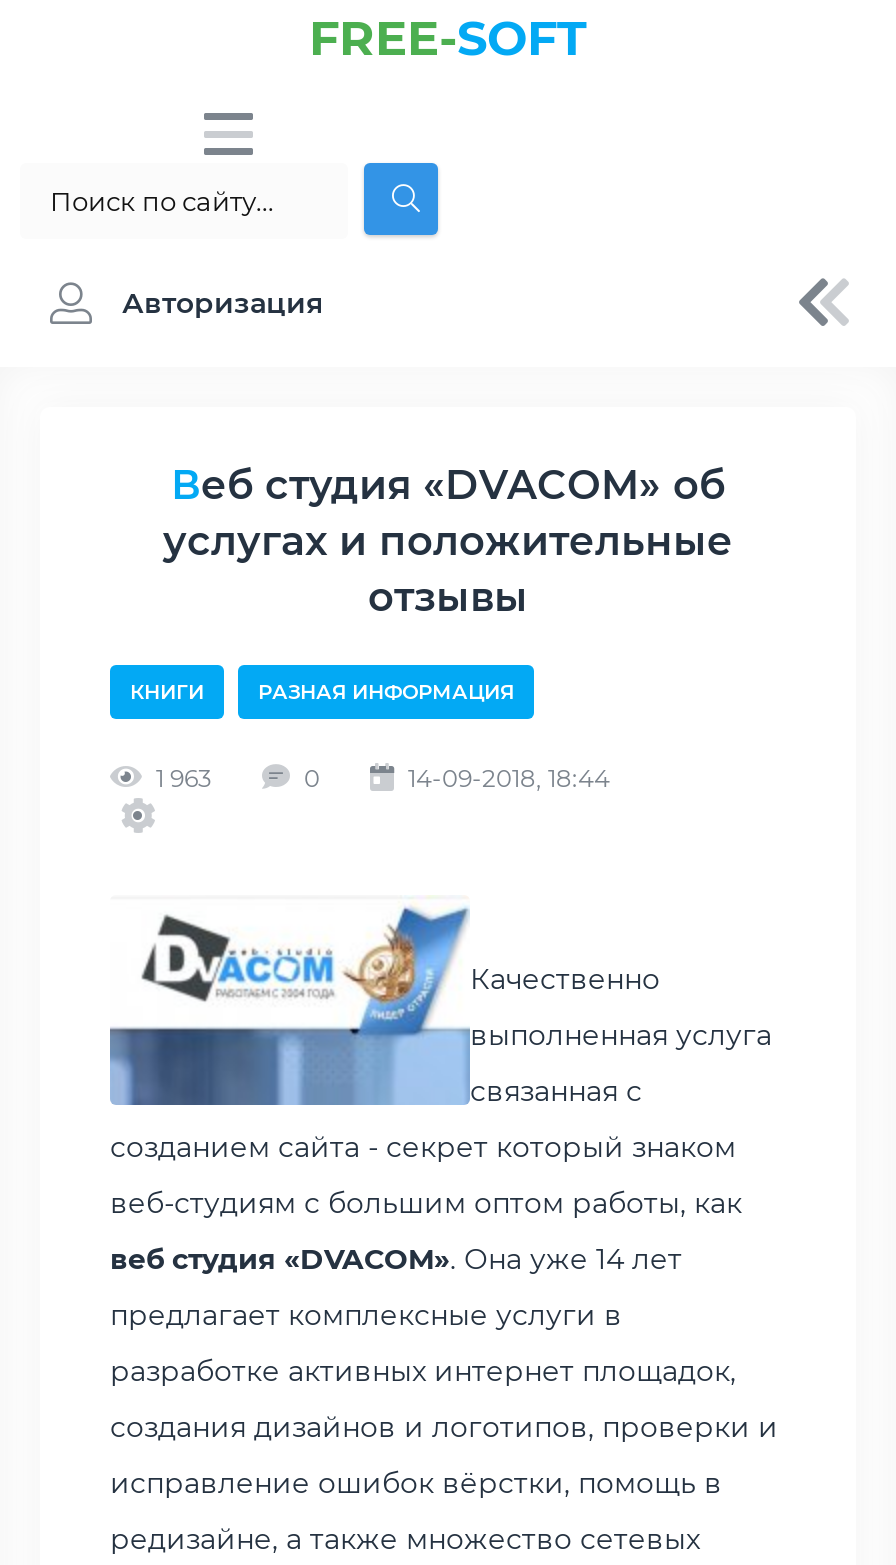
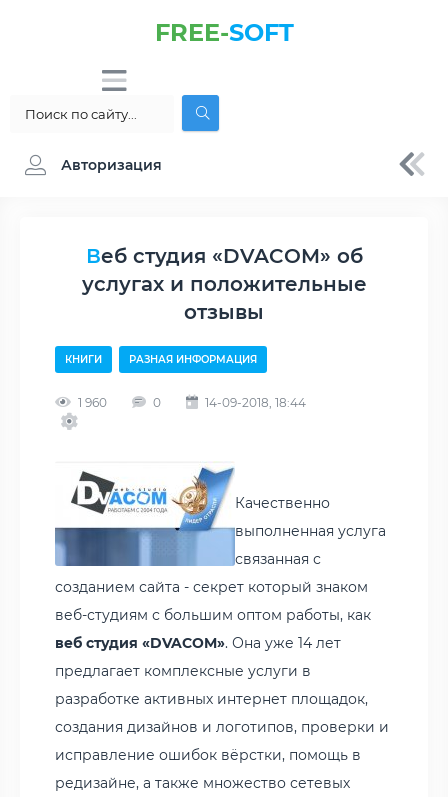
[156,762,212,792] 1 963 -> [78,394,107,409] 1 960

